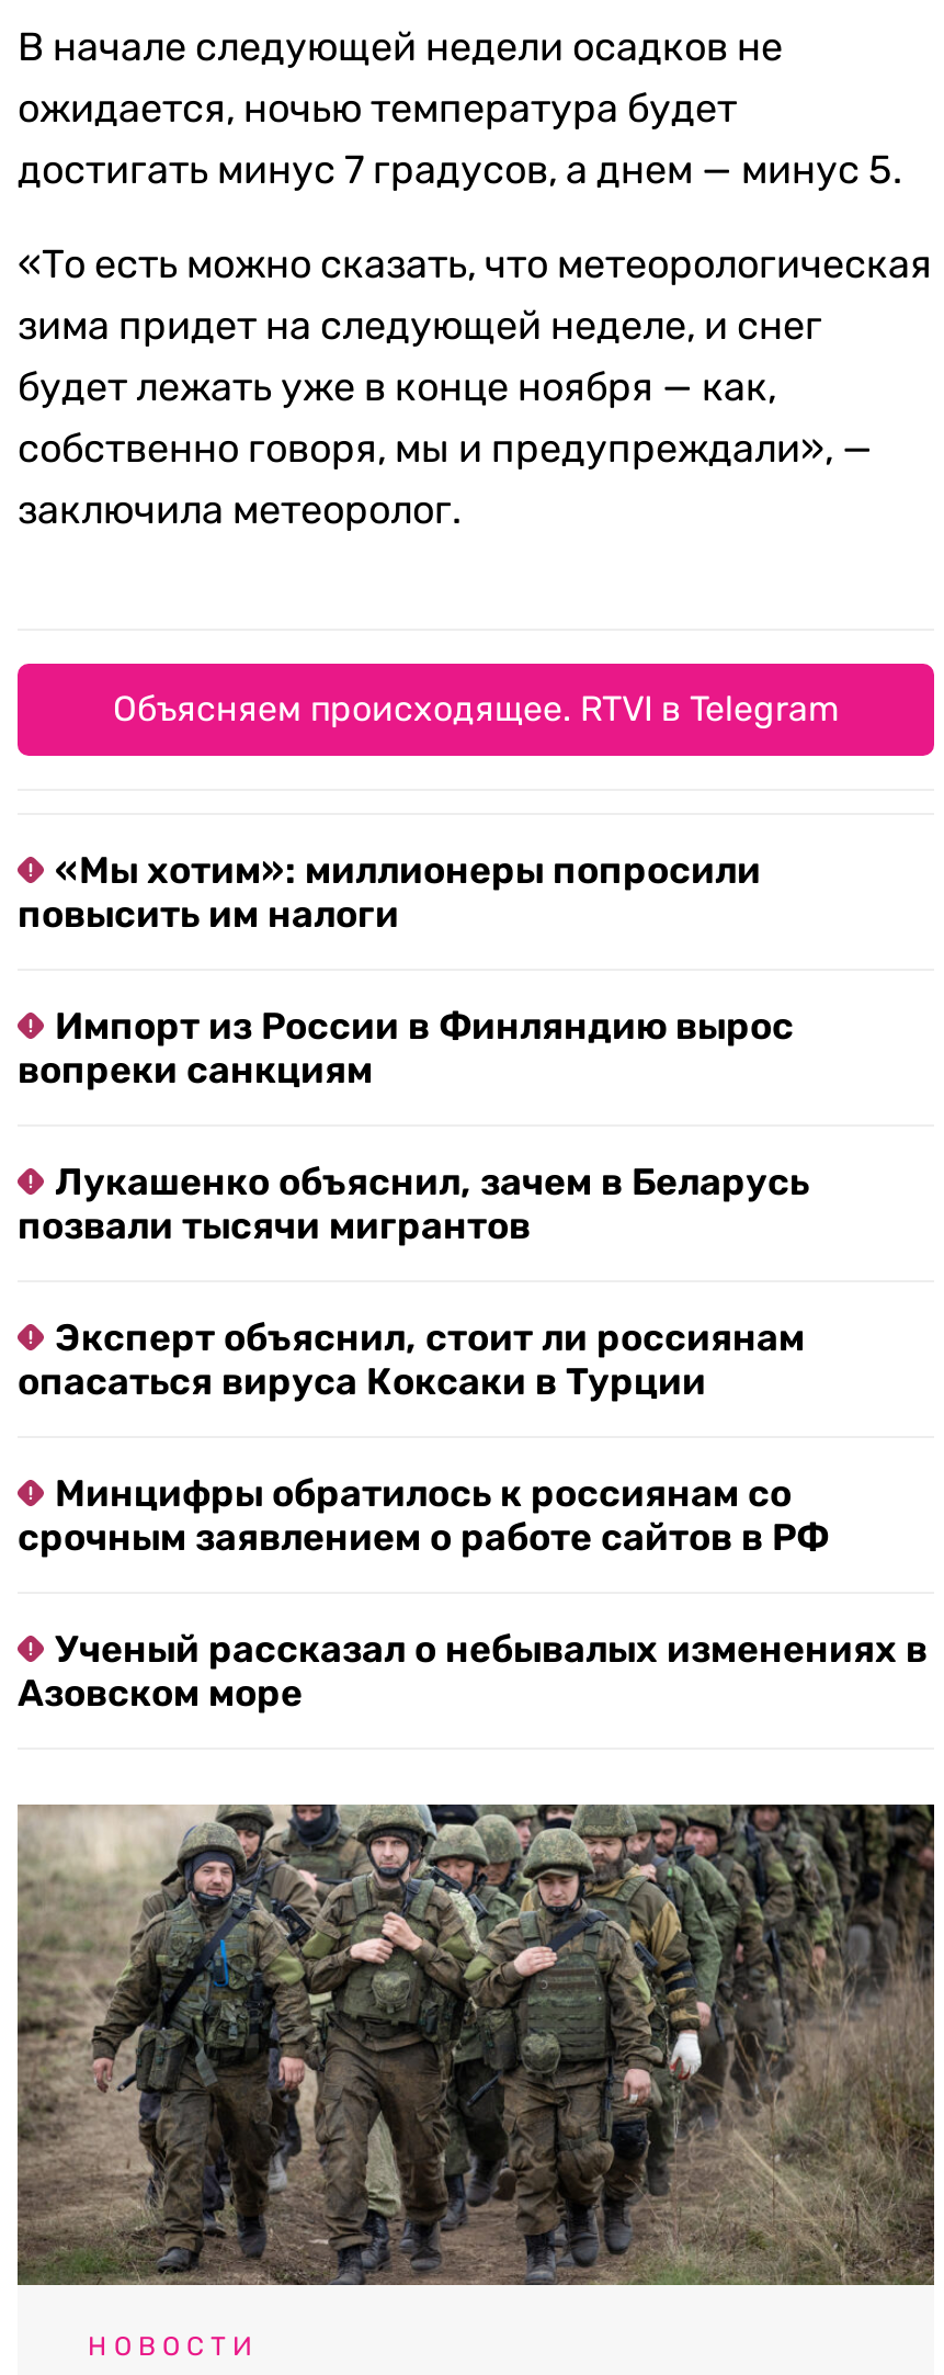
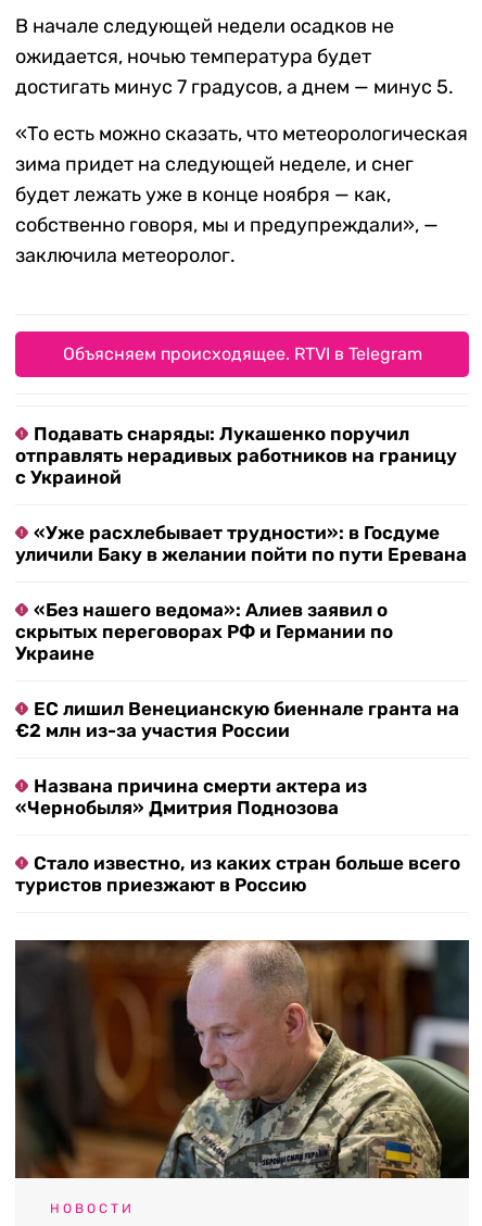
[18,848,761,936] «Мы хотим»: миллионеры попросили | повысить им налоги -> [15,423,457,488] Подавать снаряды: Лукашенко поручил | отправлять нерадивых работников на границу | с Украиной
[18,1004,794,1092] Импорт из России в Финляндию вырос | вопреки санкциям -> [15,522,467,565] «Уже расхлебывает трудности»: в Госдуме | уличили Баку в желании пойти по пути Еревана
[18,1160,809,1248] Лукашенко объяснил, зачем в Беларусь | позвали тысячи мигрантов -> [15,599,393,664] «Без нашего ведома»: Алиев заявил о | скрытых переговорах РФ и Германии по | Украине
[18,1316,805,1403] Эксперт объяснил, стоит ли россиянам | опасаться вируса Коксаки в Турции -> [15,698,459,741] ЕС лишил Венецианскую биеннале гранта на | €2 млн из-за участия России
[18,1471,829,1559] Минцифры обратилось к россиянам со | срочным заявлением о работе сайтов в РФ -> [15,775,367,819] Названа причина смерти актера из | «Чернобыля» Дмитрия Поднозова
[18,1627,928,1715] Ученый рассказал о небывалых изменениях в | Азовском море -> [15,852,460,896] Стало известно, из каких стран больше всего | туристов приезжают в Россию
[15,1802,934,2287] [image] -> [14,939,469,1179] [image]

